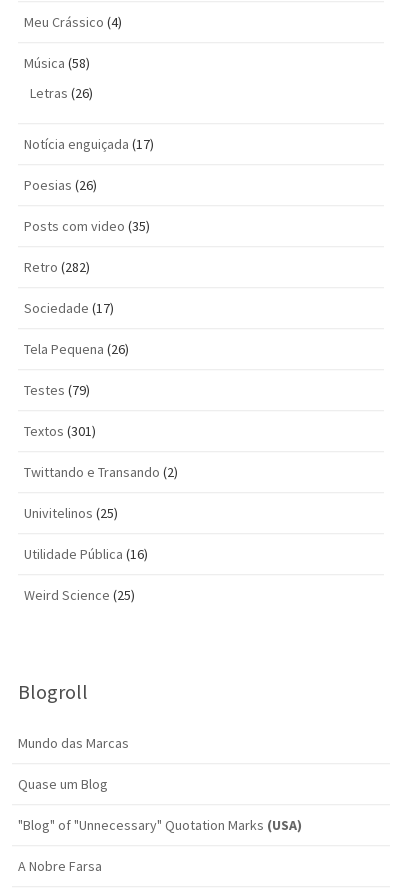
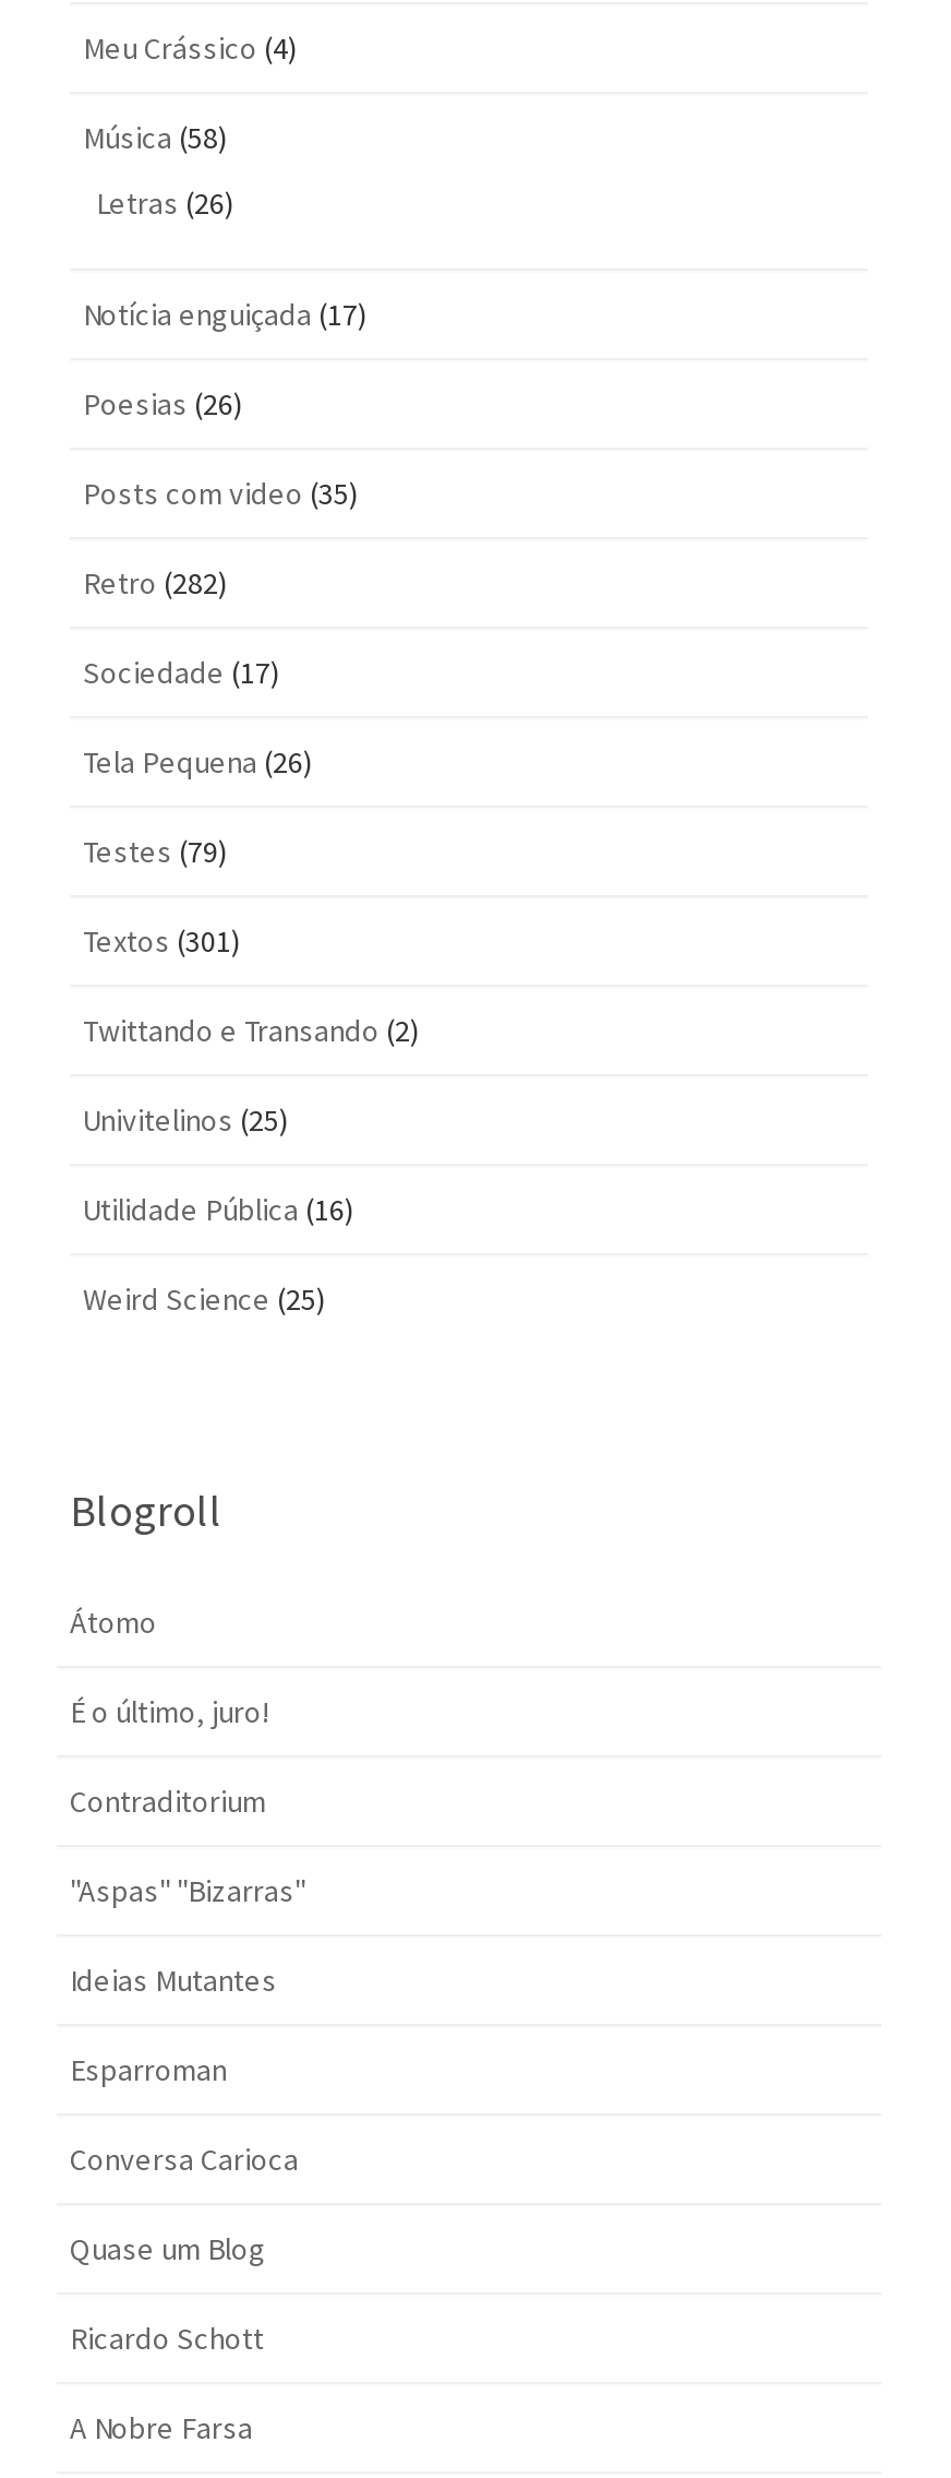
[18,734,129,752] Mundo das Marcas -> [70,1603,305,2179] Átomo | É o último, juro! | Contraditorium | "Aspas" "Bizarras" | Ideias Mutantes | Esparroman | Conversa Carioca
[18,816,302,834] "Blog" of "Unnecessary" Quotation Marks (USA) -> [70,2319,264,2358] Ricardo Schott

